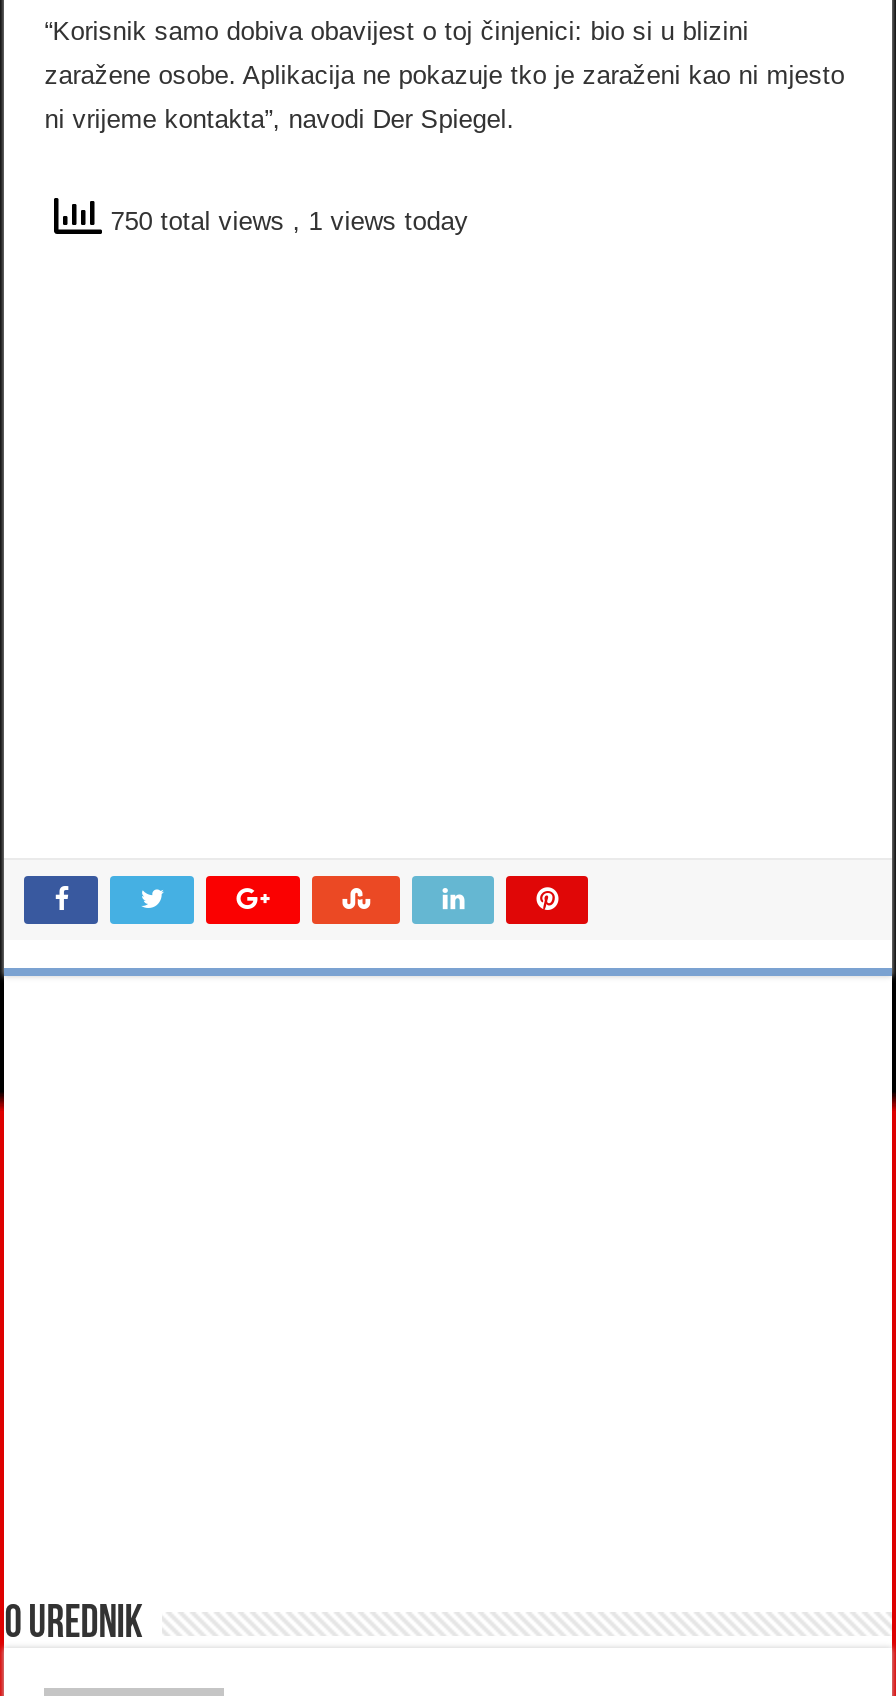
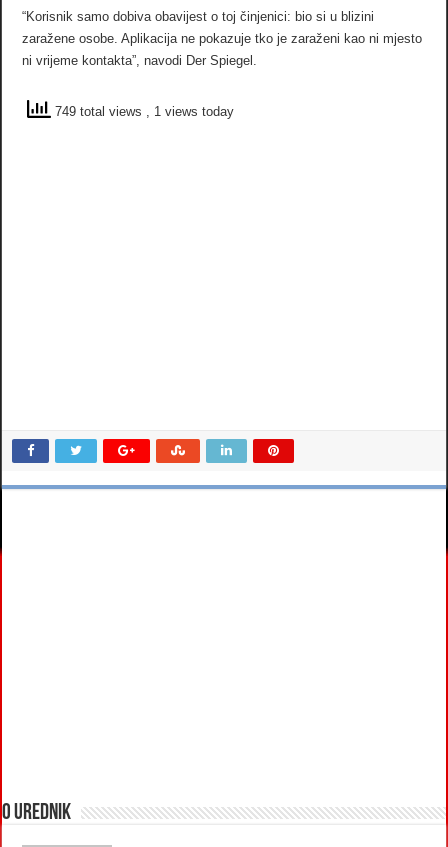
[102,205,468,235] 750 total views, 1 views today -> [51,104,234,119] 749 total views, 1 views today

